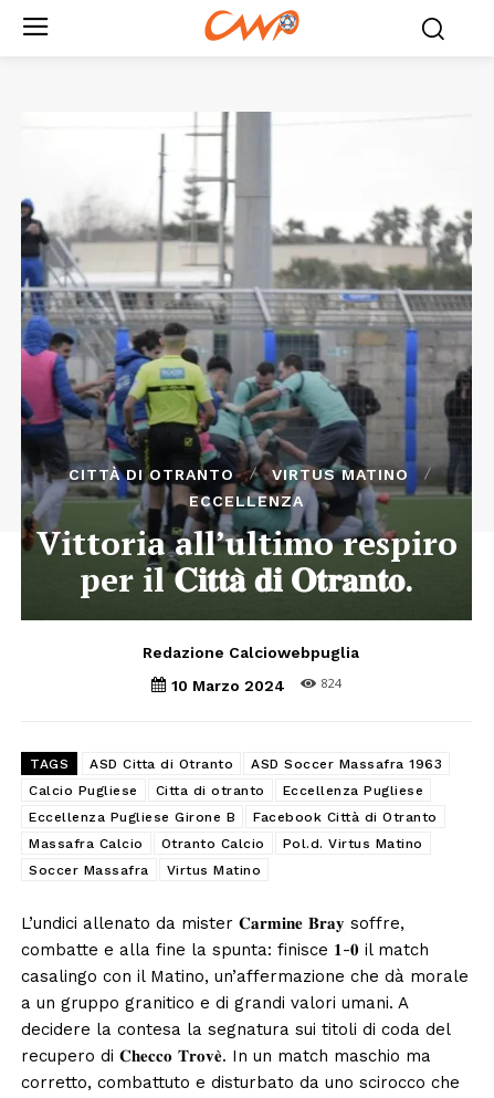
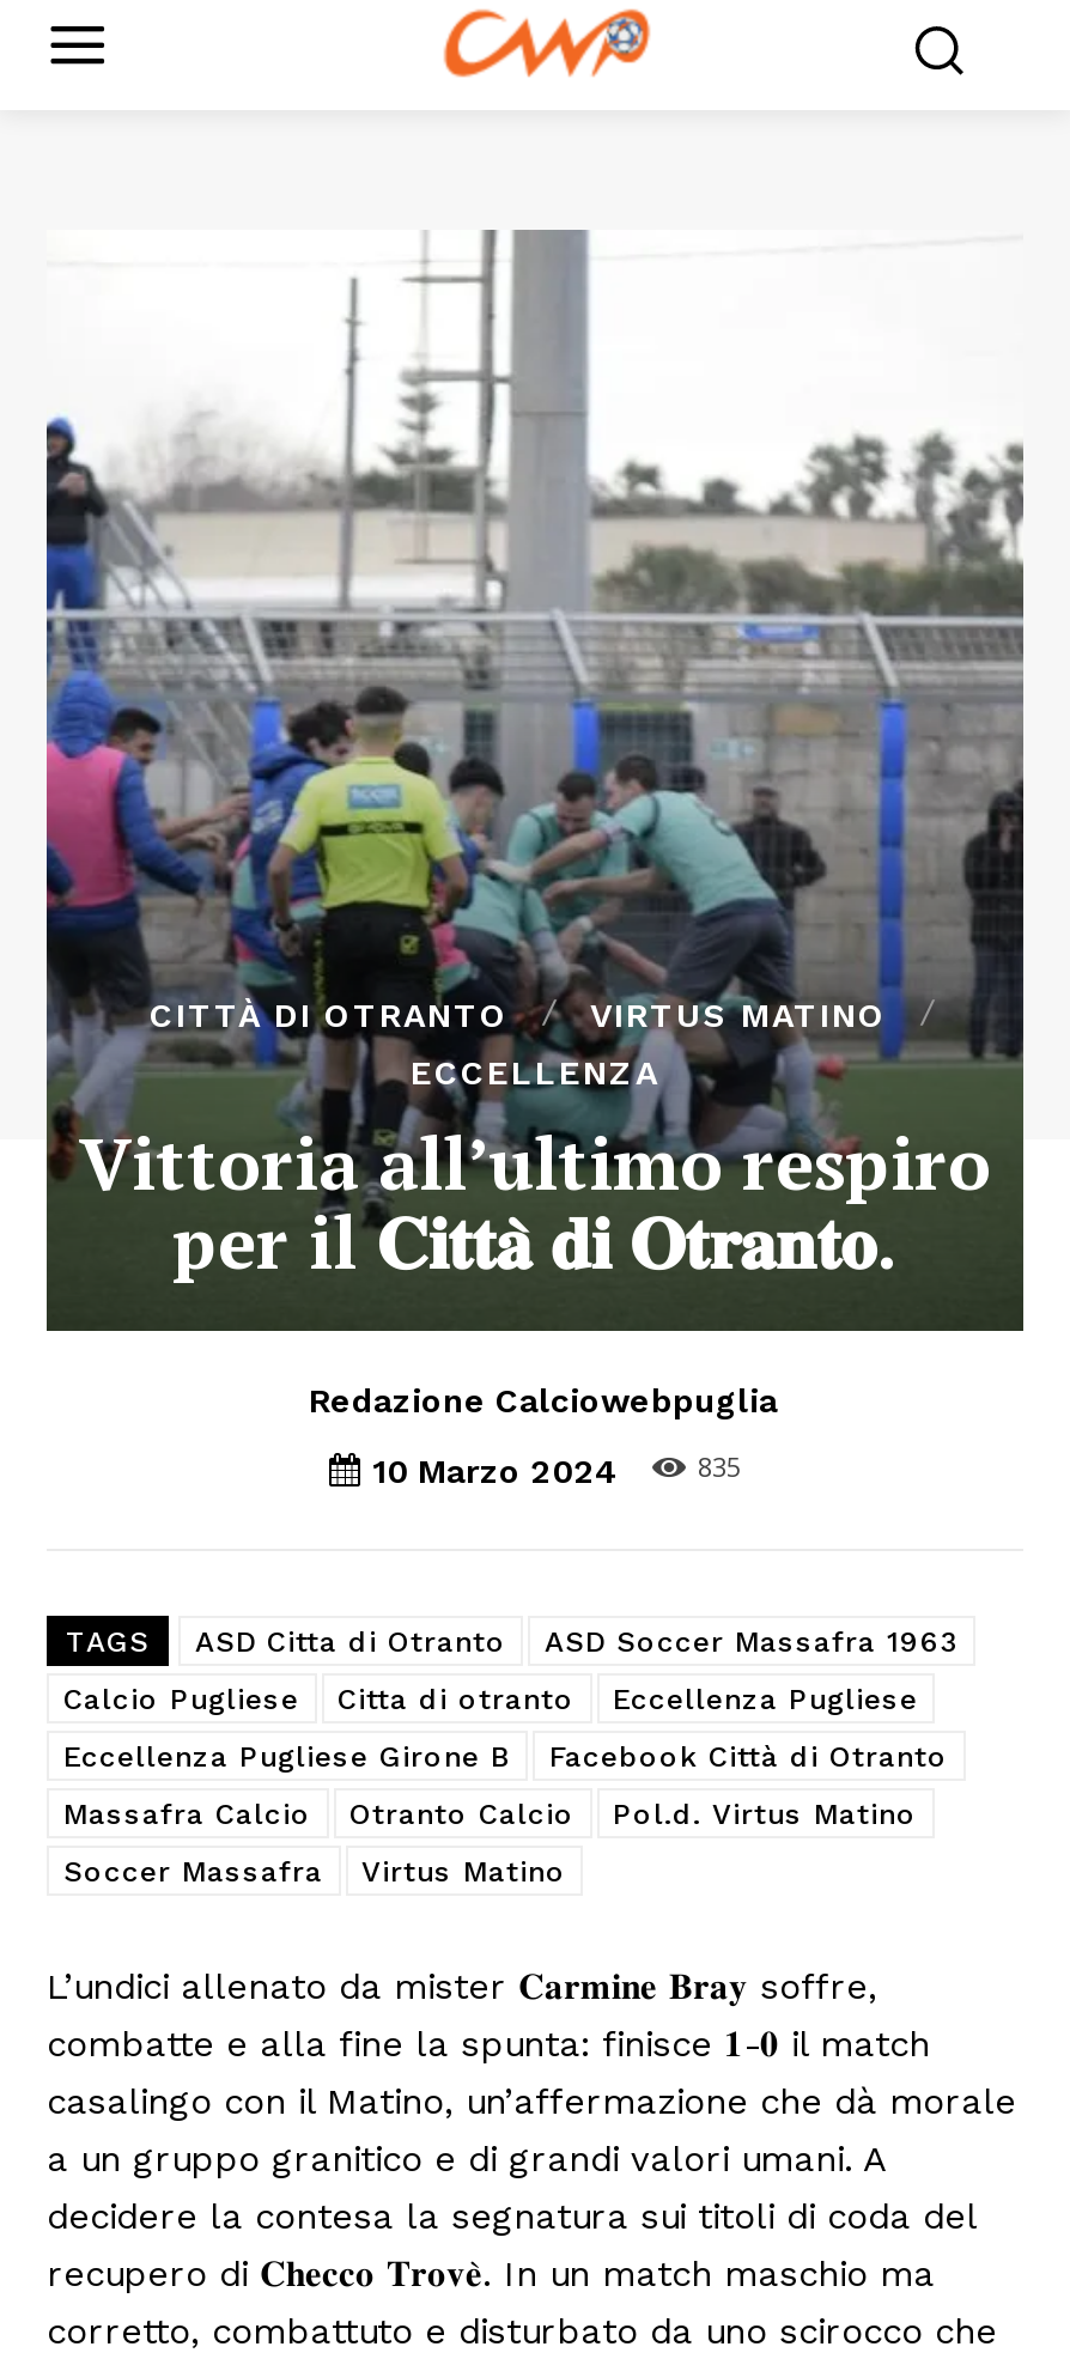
[322,675,341,691] 824 -> [698,1449,741,1485] 835

